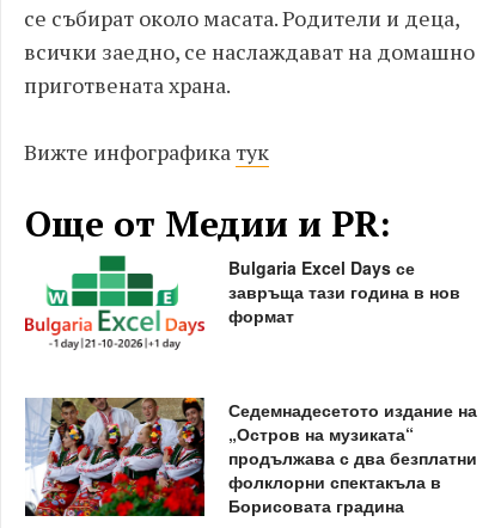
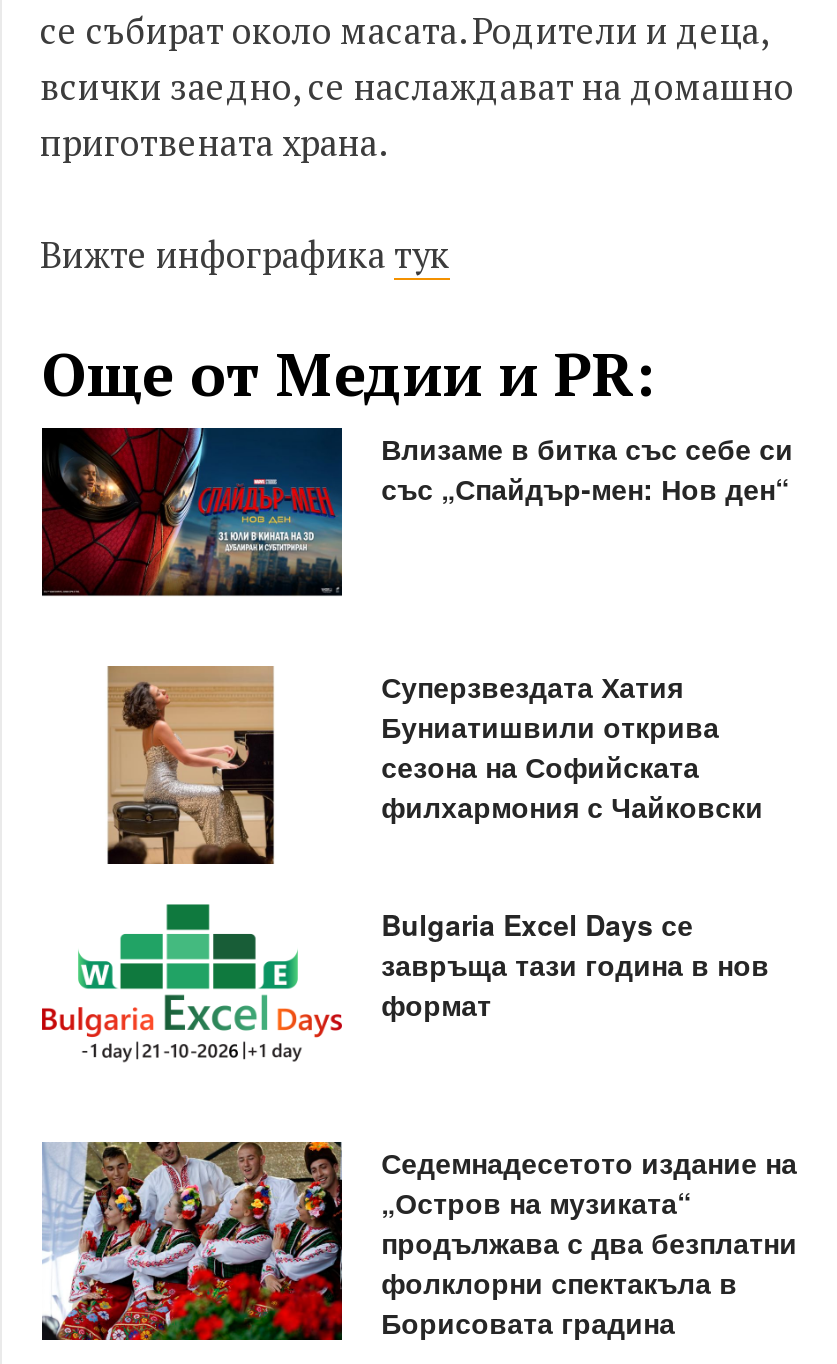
none -> [40,426,793,598] [image] | Влизаме в битка със себе си | със „Спайдър-мен: Нов ден“
none -> [106,664,276,866] [image]
none -> [381,666,763,826] Суперзвездата Хатия | Буниатишвили открива | сезона на Софийската | филхармония с Чайковски

